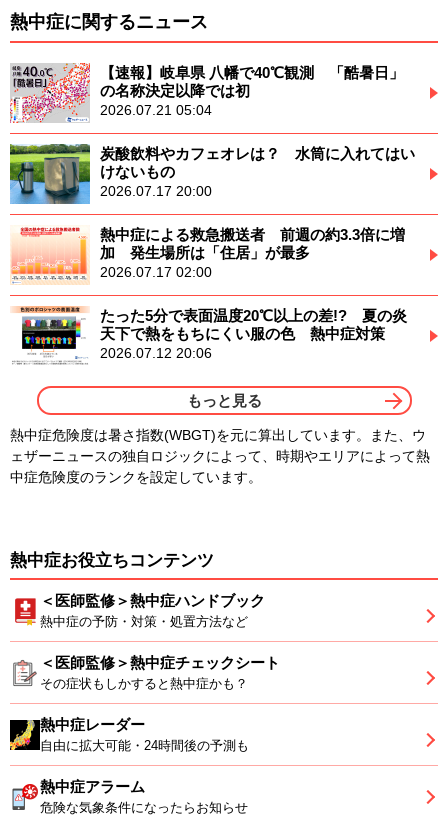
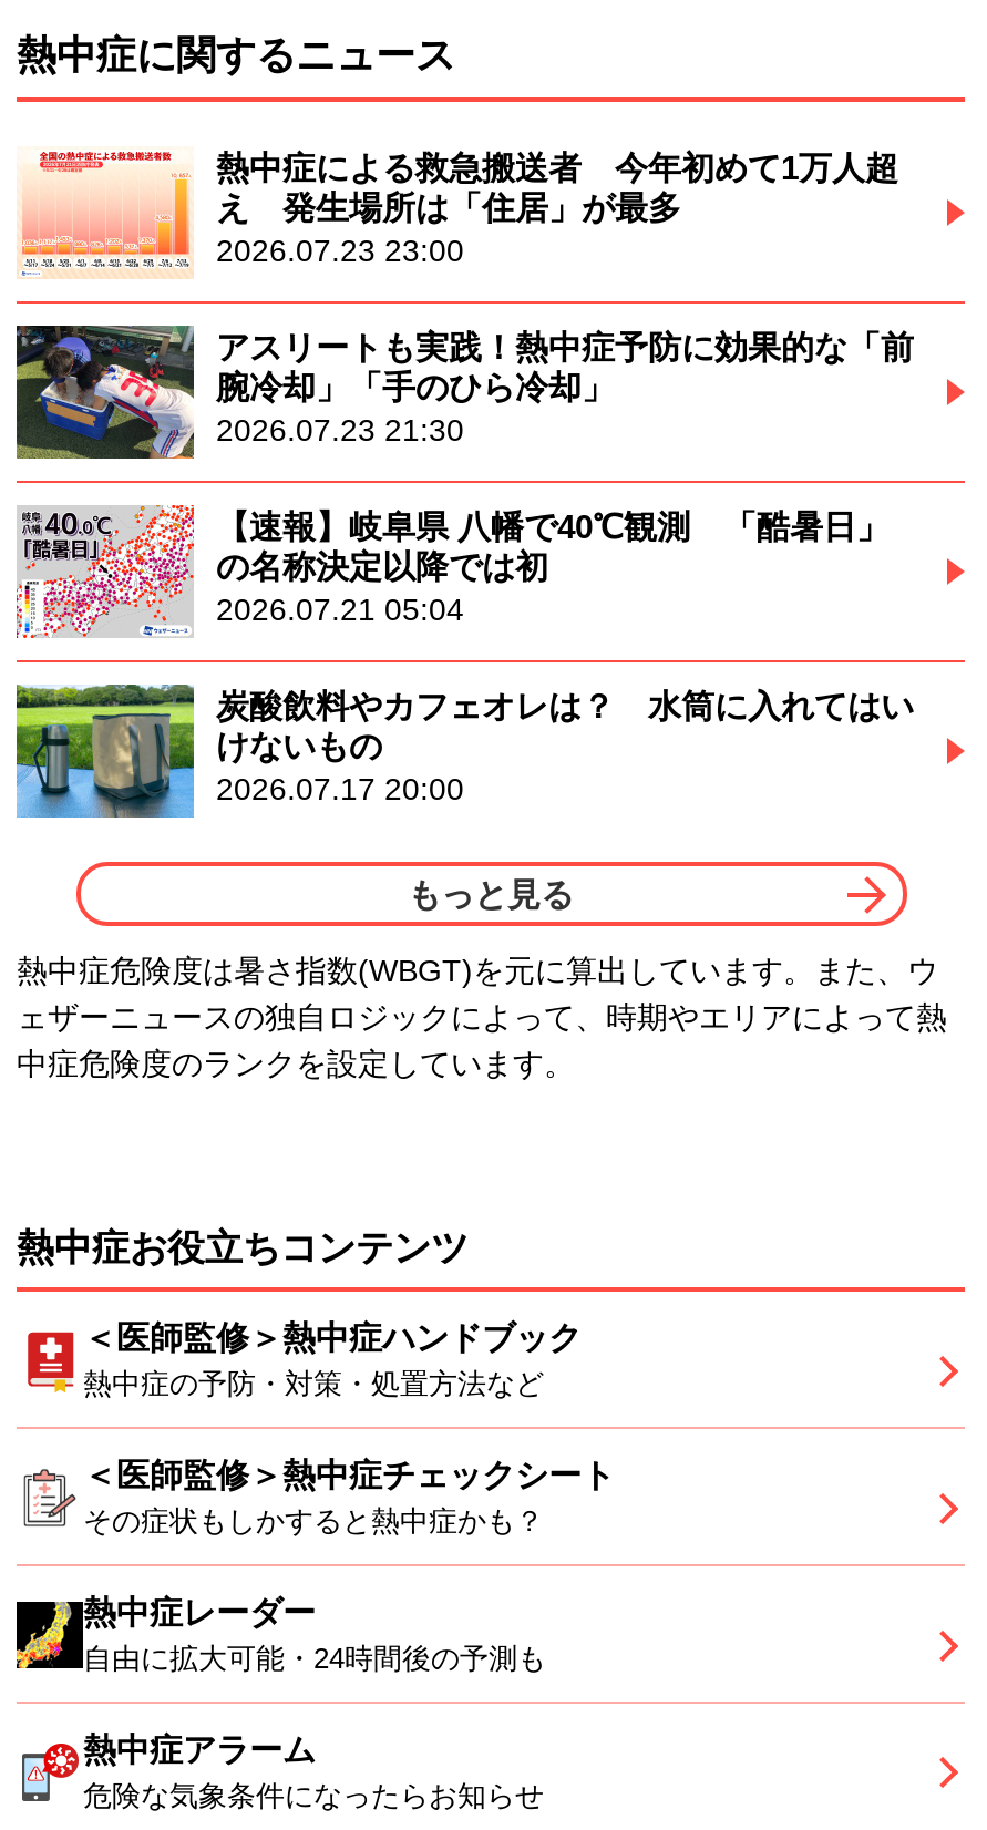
none -> [14,149,914,461] [image] | 熱中症による救急搬送者 今年初めて1万人超 | え 発生場所は「住居」が最多 | 2026.07.23 23:00 | アスリートも実践！熱中症予防に効果的な「前 | 腕冷却」「手のひら冷却」 | 2026.07.23 21:30
moved [8,61,415,199] -> [12,501,914,807]: [image] | 【速報】岐阜県 八幡で40℃観測 「酷暑日」 | の名称決定以降では初 | 2026.07.21 05:04 | 炭酸飲料やカフェオレは？ 水筒に入れてはい | けないもの | 2026.07.17 20:00
moved [11,225,86,284] -> [19,148,185,277]: [image]
[12,226,407,365] [image] | 熱中症による救急搬送者 前週の約3.3倍に増 | 加 発生場所は「住居」が最多 | 2026.07.17 02:00 | たった5分で表面温度20℃以上の差!? 夏の炎 | 天下で熱をもちにくい服の色 熱中症対策 | 2026.07.12 20:06 -> none

